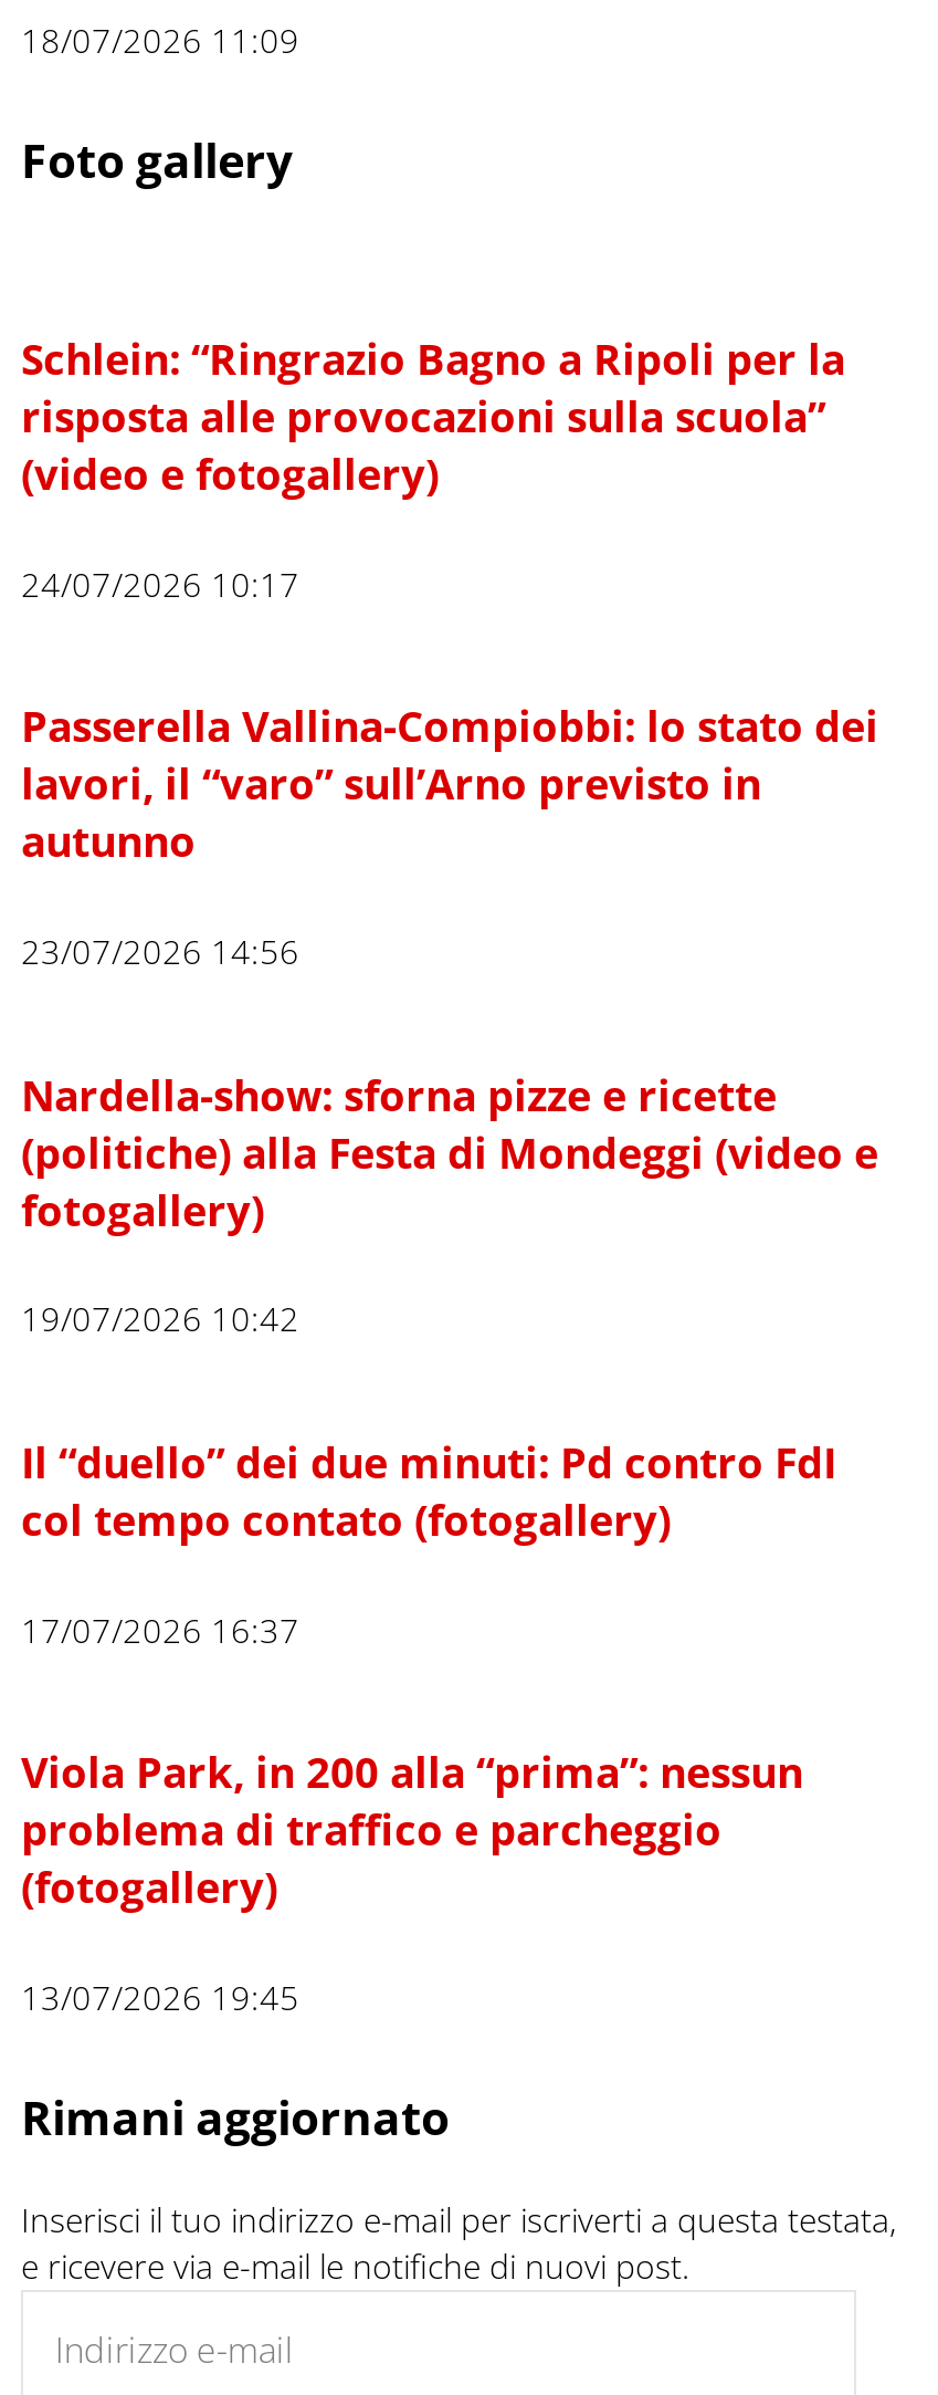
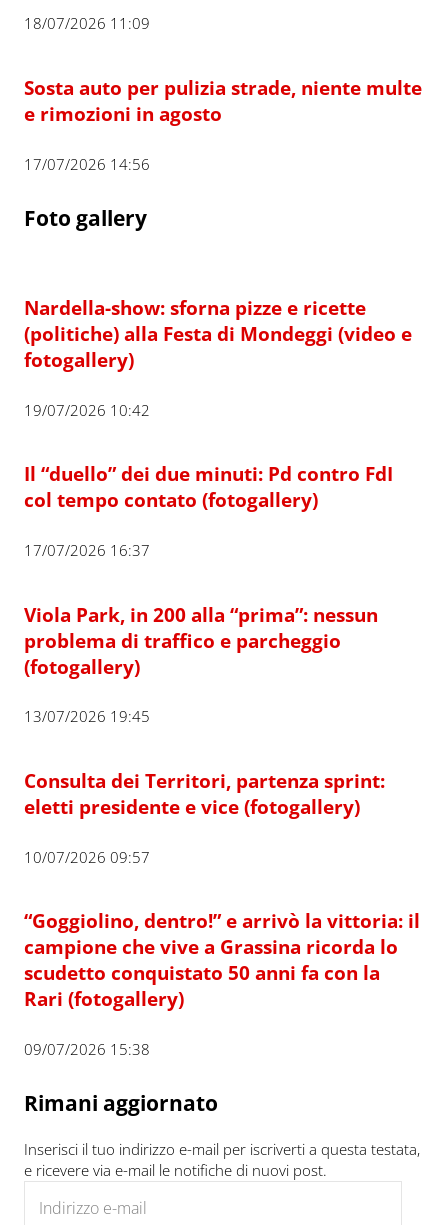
none -> [24,75,422,173] Sosta auto per pulizia strade, niente multe | e rimozioni in agosto | 17/07/2026 14:56
[21,330,878,973] Schlein: “Ringrazio Bagno a Ripoli per la | risposta alle provocazioni sulla scuola” | (video e fotogallery) | 24/07/2026 10:17 | Passerella Vallina-Compiobbi: lo stato dei | lavori, il “varo” sull’Arno previsto in | autunno | 23/07/2026 14:56 -> none
moved [21,1066,878,2020] -> [24,295,412,726]: Nardella-show: sforna pizze e ricette | (politiche) alla Festa di Mondeggi (video e | fotogallery) | ... | (fotogallery) | 13/07/2026 19:45
none -> [24,768,420,1059] Consulta dei Territori, partenza sprint: | eletti presidente e vice (fotogallery) | 10/07/2026 09:57 | “Goggiolino, dentro!” e arrivò la vittoria: il | campione che vive a Grassina ricorda lo | scudetto conquistato 50 anni fa con la | Rari (fotogallery) | 09/07/2026 15:38

